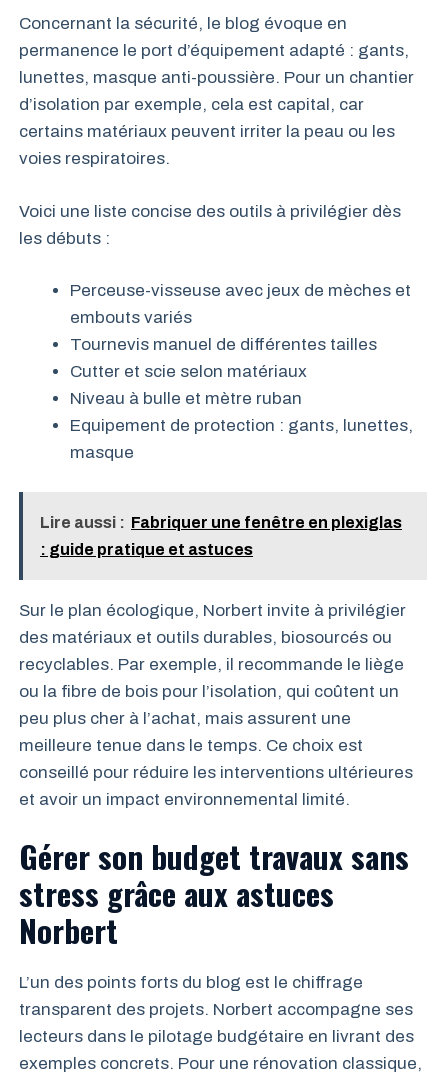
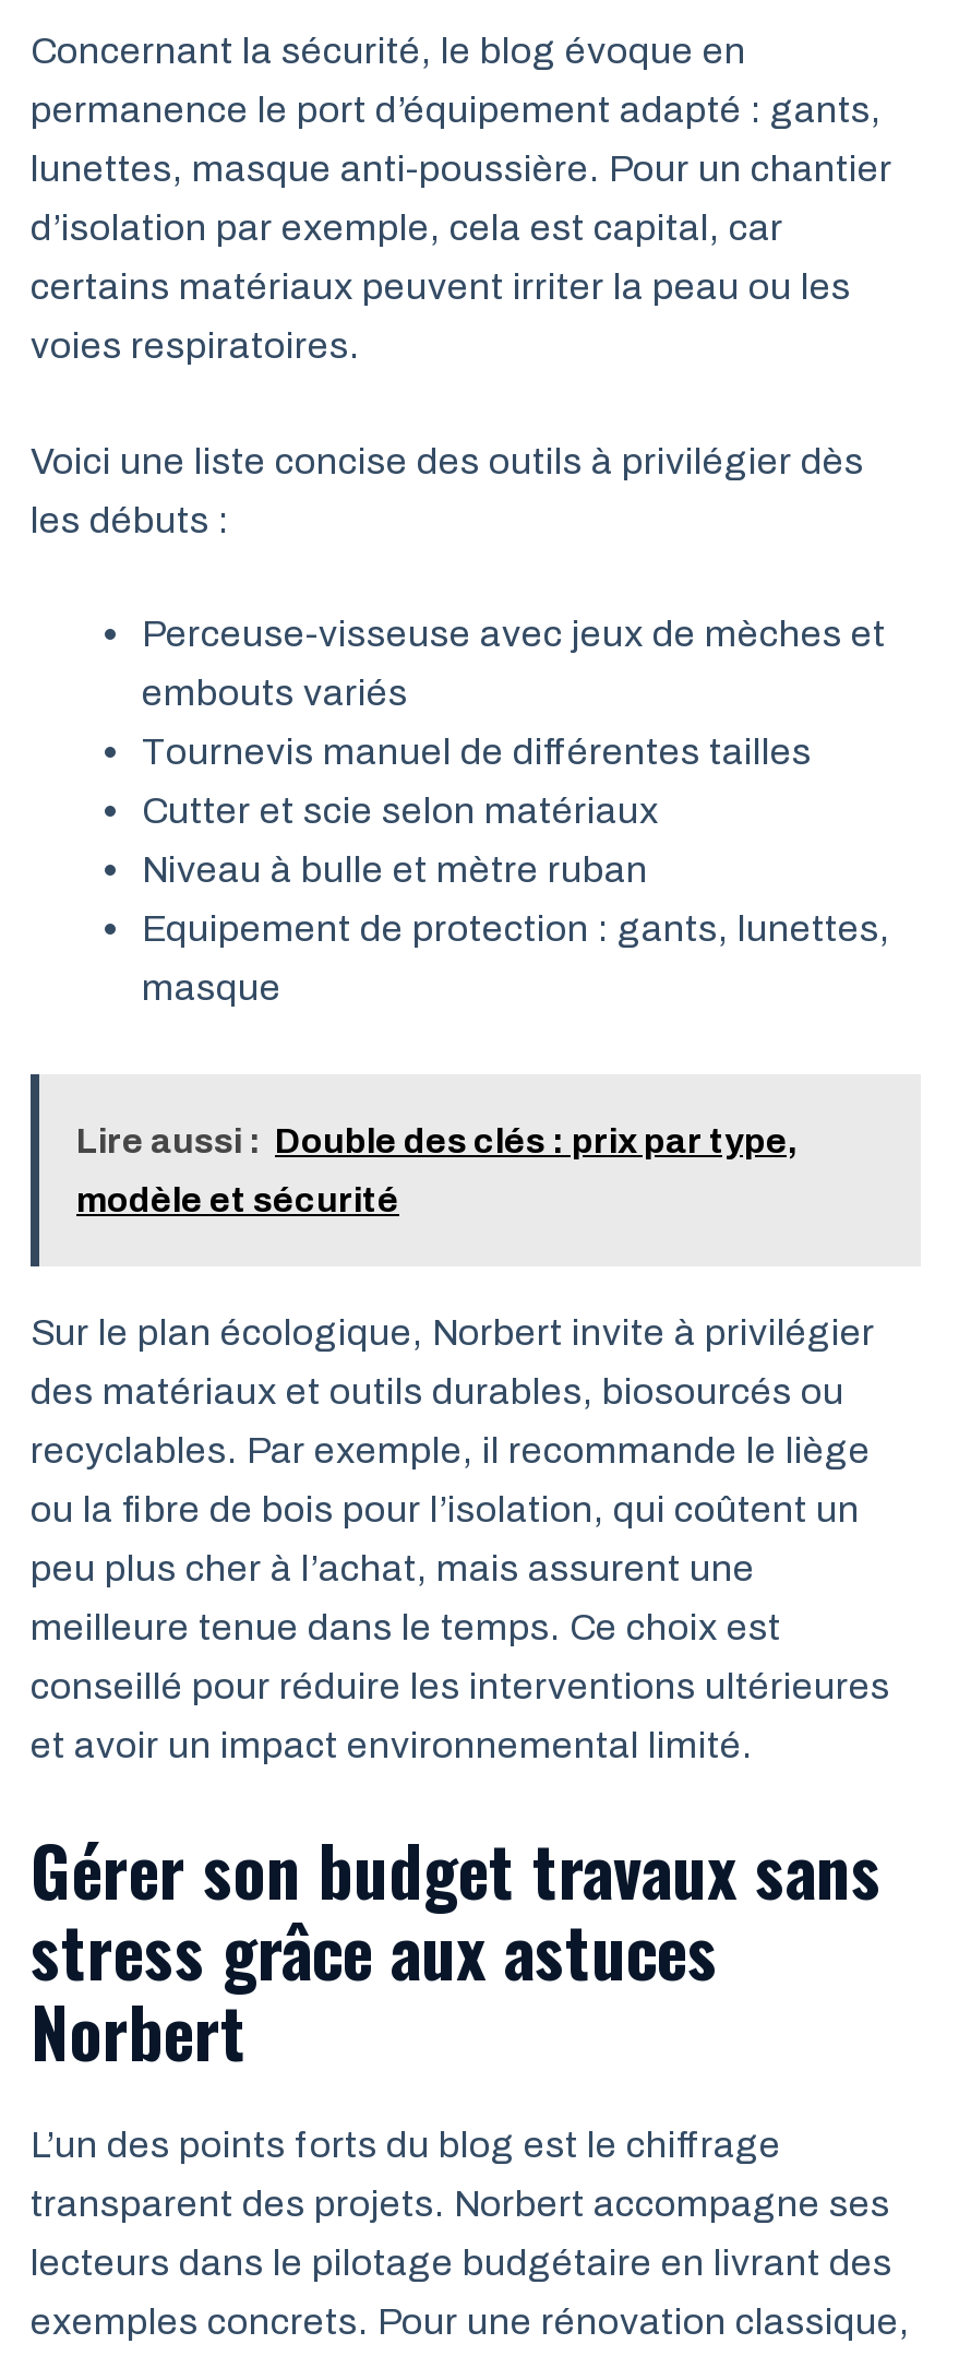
[40,513,402,530] Lire aussi : Fabriquer une fenêtre en plexiglas -> [76,1121,799,1158] Lire aussi : Double des clés : prix par type,
[40,540,253,557] : guide pratique et astuces -> [76,1180,399,1217] modèle et sécurité

